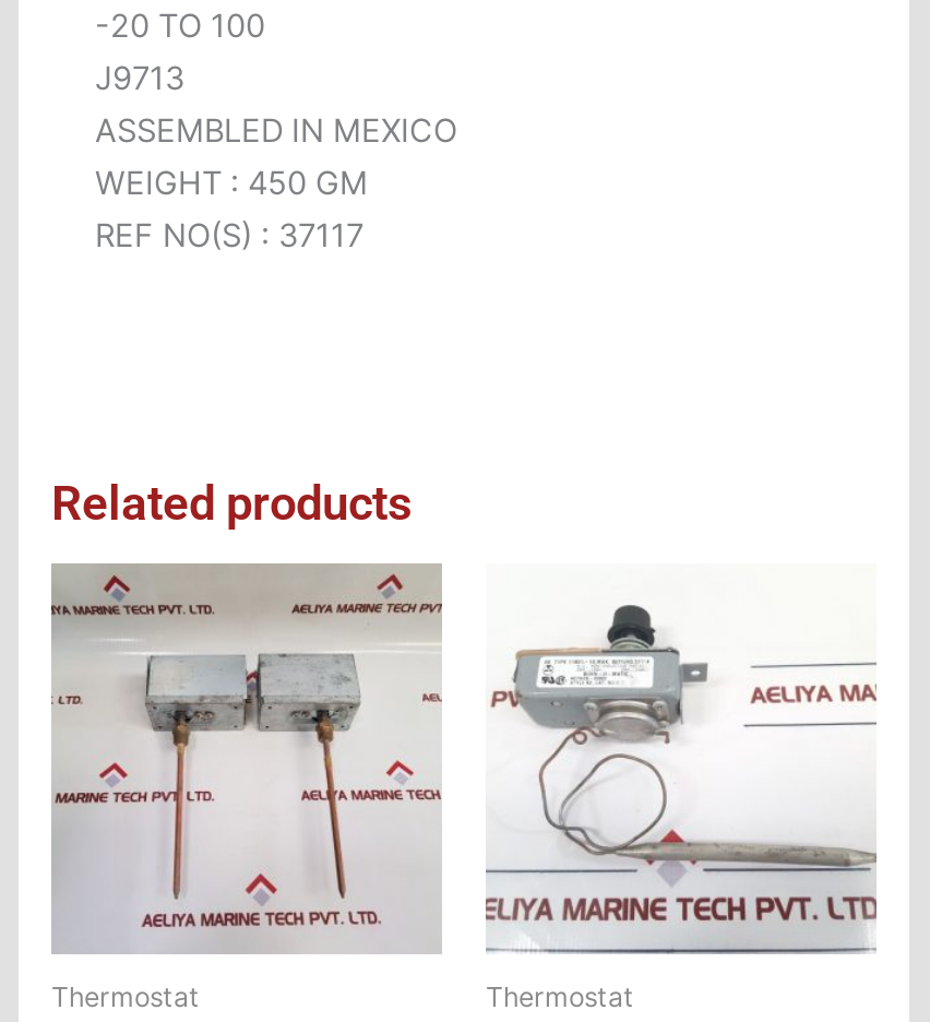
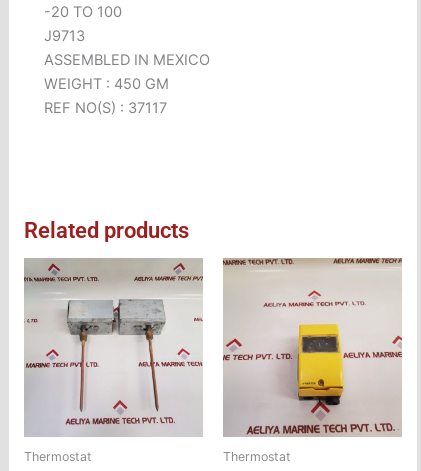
[486,563,877,954] [image] -> [222,257,403,437] [image]

